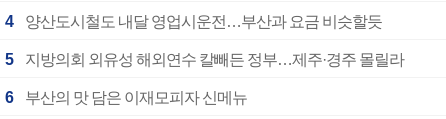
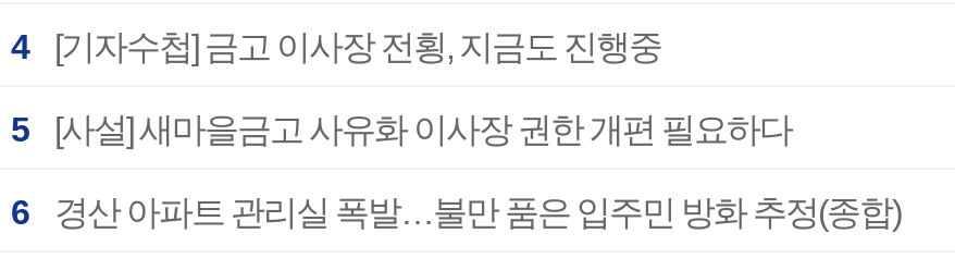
[25,13,382,30] 양산도시철도 내달 영업시운전…부산과 요금 비슷할듯 -> [54,28,661,65] [기자수첩] 금고 이사장 전횡, 지금도 진행중
[25,51,404,68] 지방의회 외유성 해외연수 칼빼든 정부…제주·경주 몰릴라 -> [54,111,792,148] [사설] 새마을금고 사유화 이사장 권한 개편 필요하다
[25,89,247,106] 부산의 맛 담은 이재모피자 신메뉴 -> [54,194,901,231] 경산 아파트 관리실 폭발…불만 품은 입주민 방화 추정(종합)

